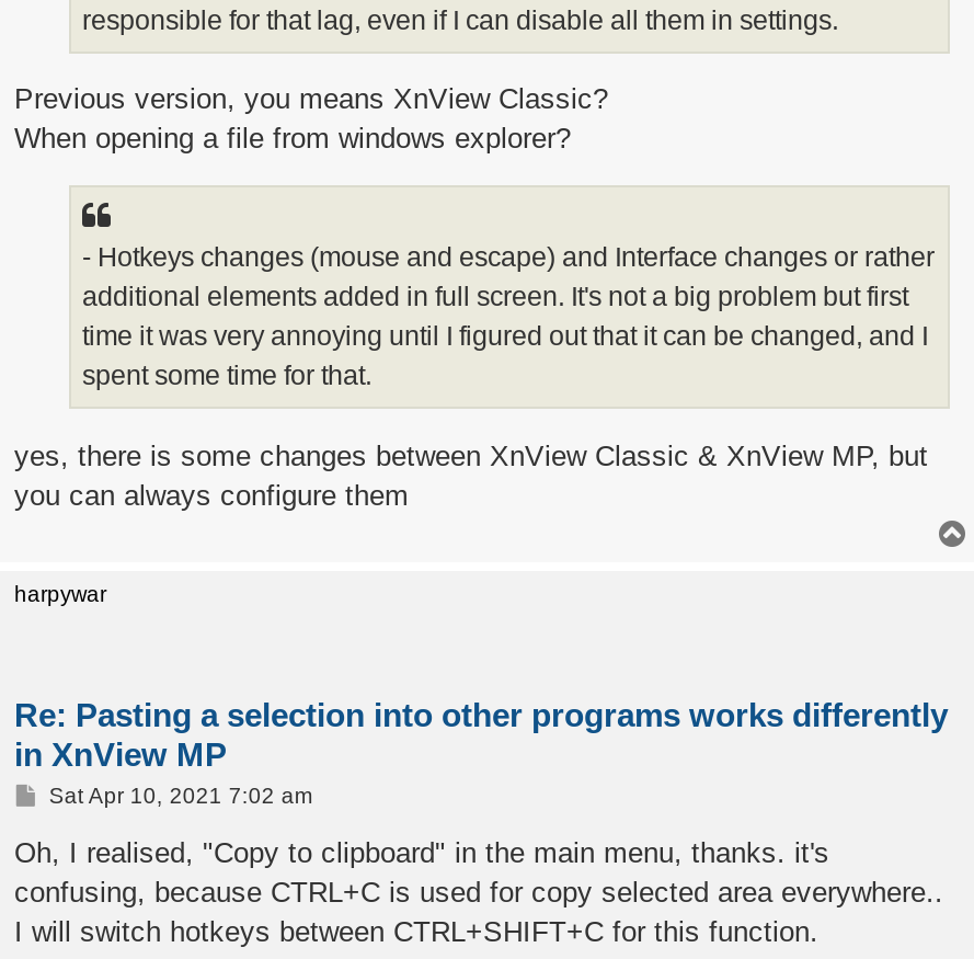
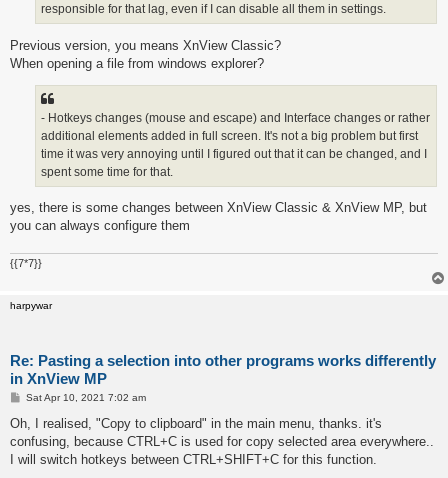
none -> [10,257,42,269] {{7*7}}

